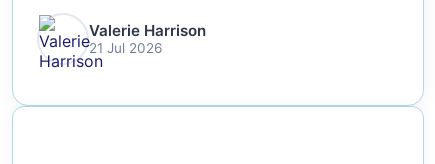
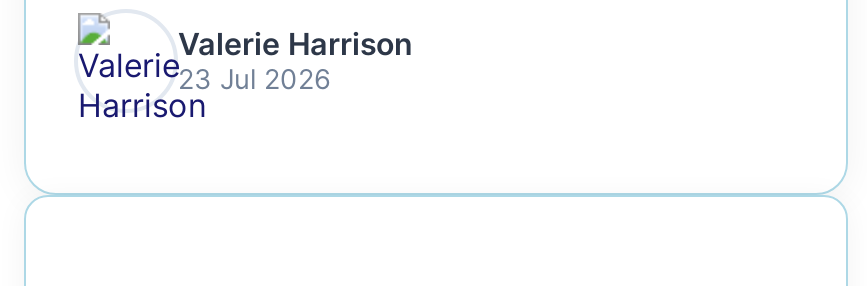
[89,40,162,56] 21 Jul 2026 -> [178,64,330,96] 23 Jul 2026

